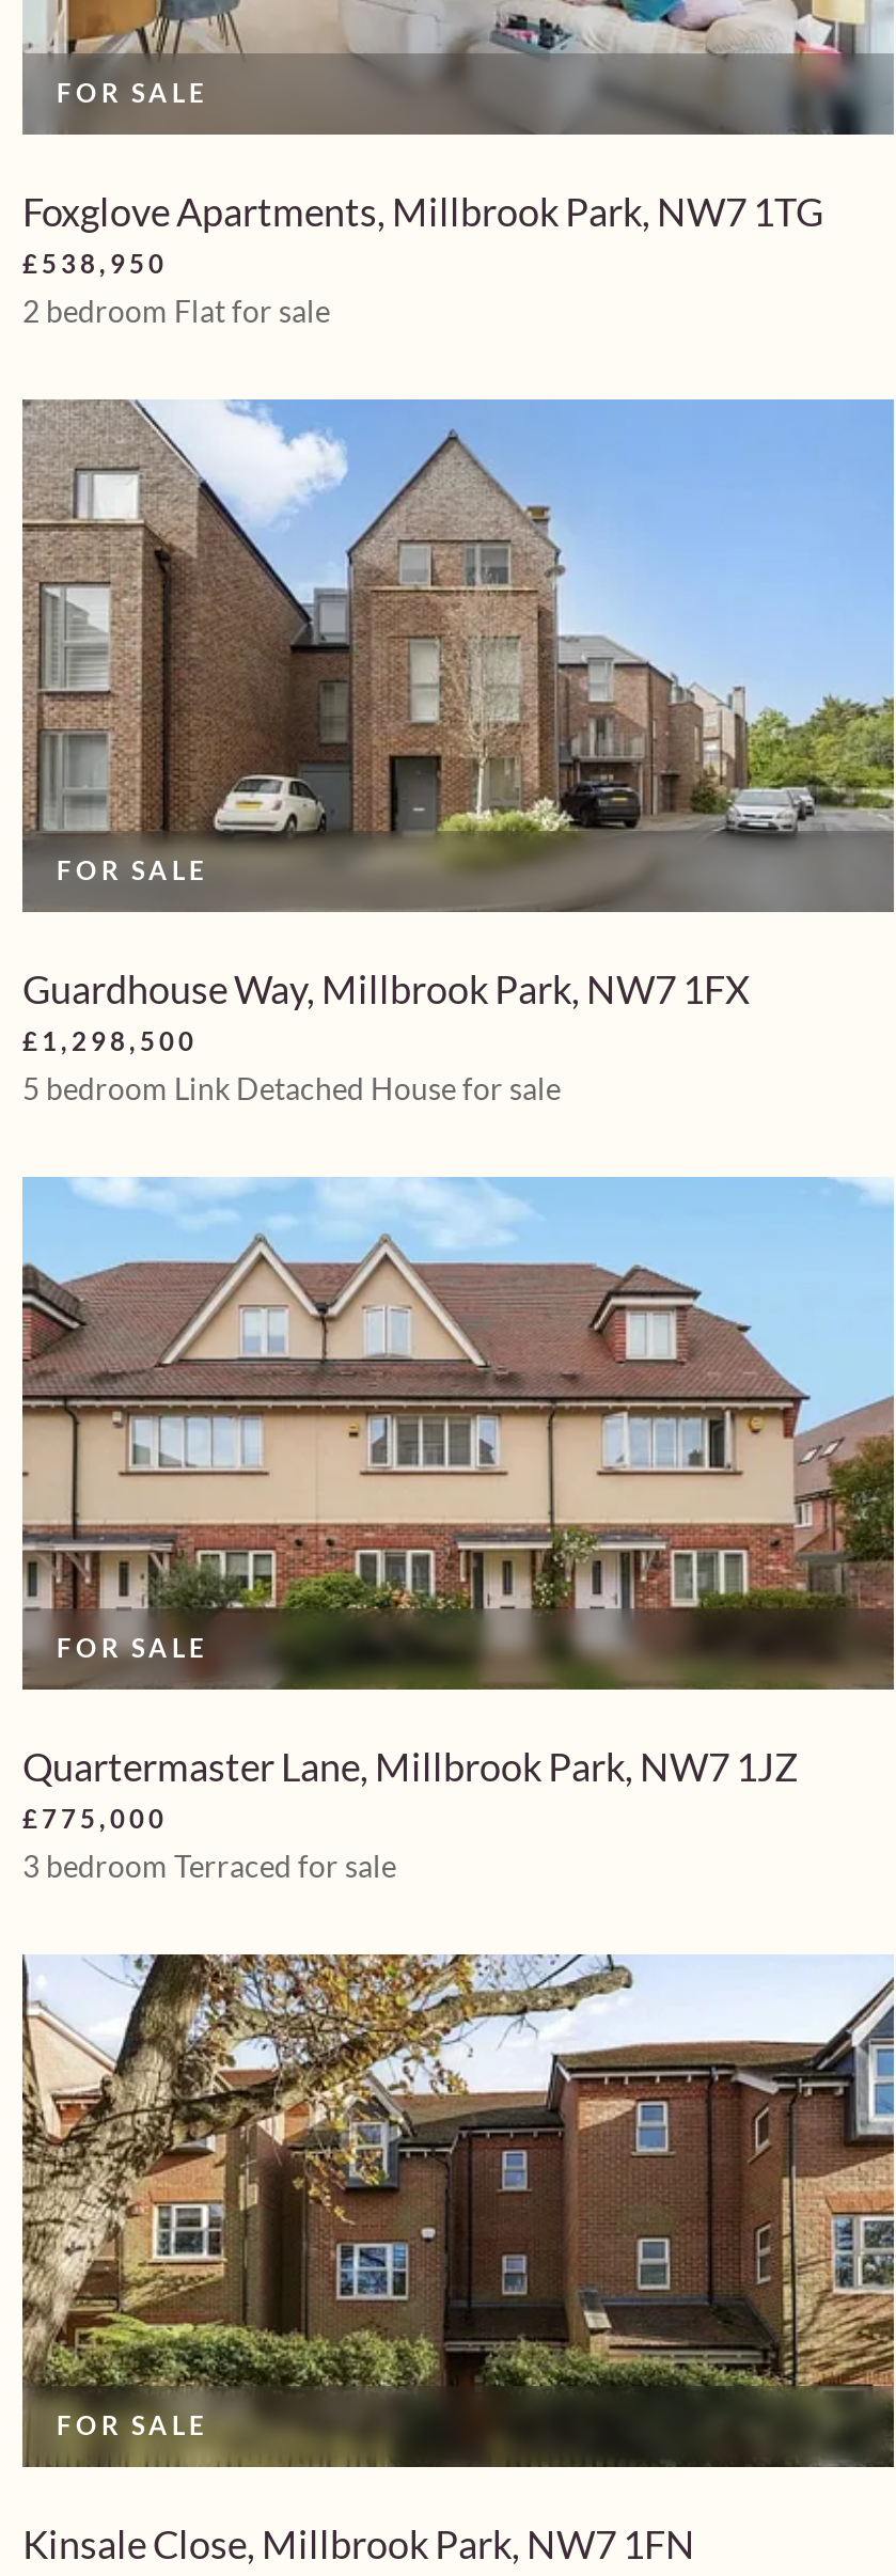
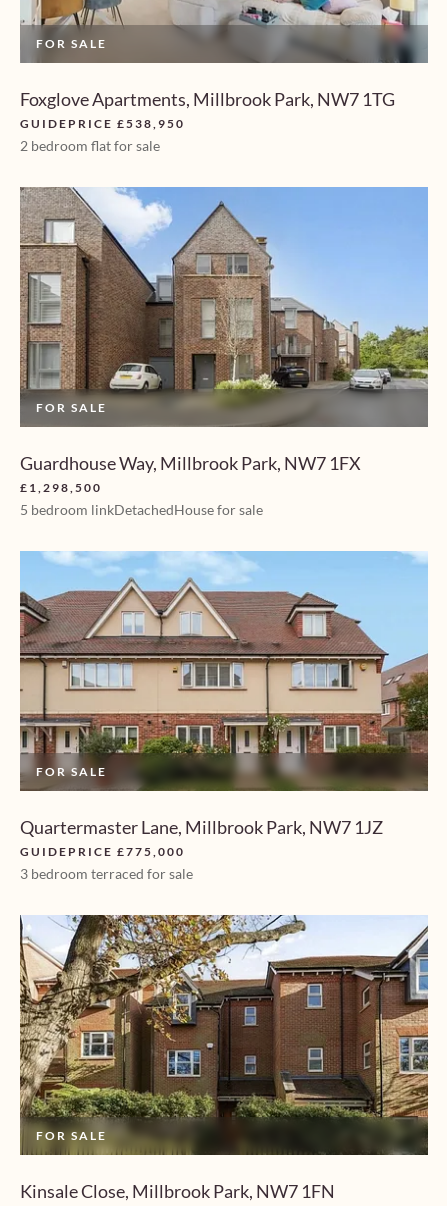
[22,248,330,329] £538,950 | 2 bedroom Flat for sale -> [20,116,185,154] GUIDEPRICE £538,950 | 2 bedroom flat for sale
[22,1070,561,1106] 5 bedroom Link Detached House for sale -> [20,501,263,518] 5 bedroom linkDetachedHouse for sale
[22,1803,396,1884] £775,000 | 3 bedroom Terraced for sale -> [20,844,193,882] GUIDEPRICE £775,000 | 3 bedroom terraced for sale

